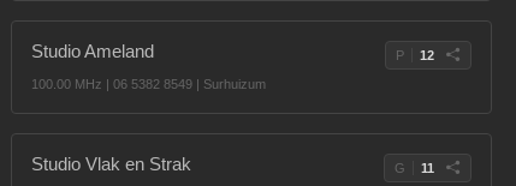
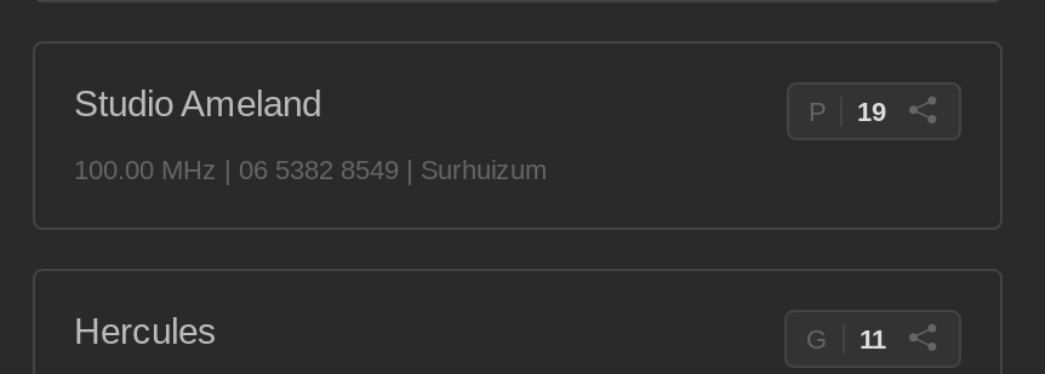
[396,48,434,62] P 12 -> [809,97,886,126] P 19
[31,154,191,174] Studio Vlak en Strak -> [74,310,217,351] Hercules

